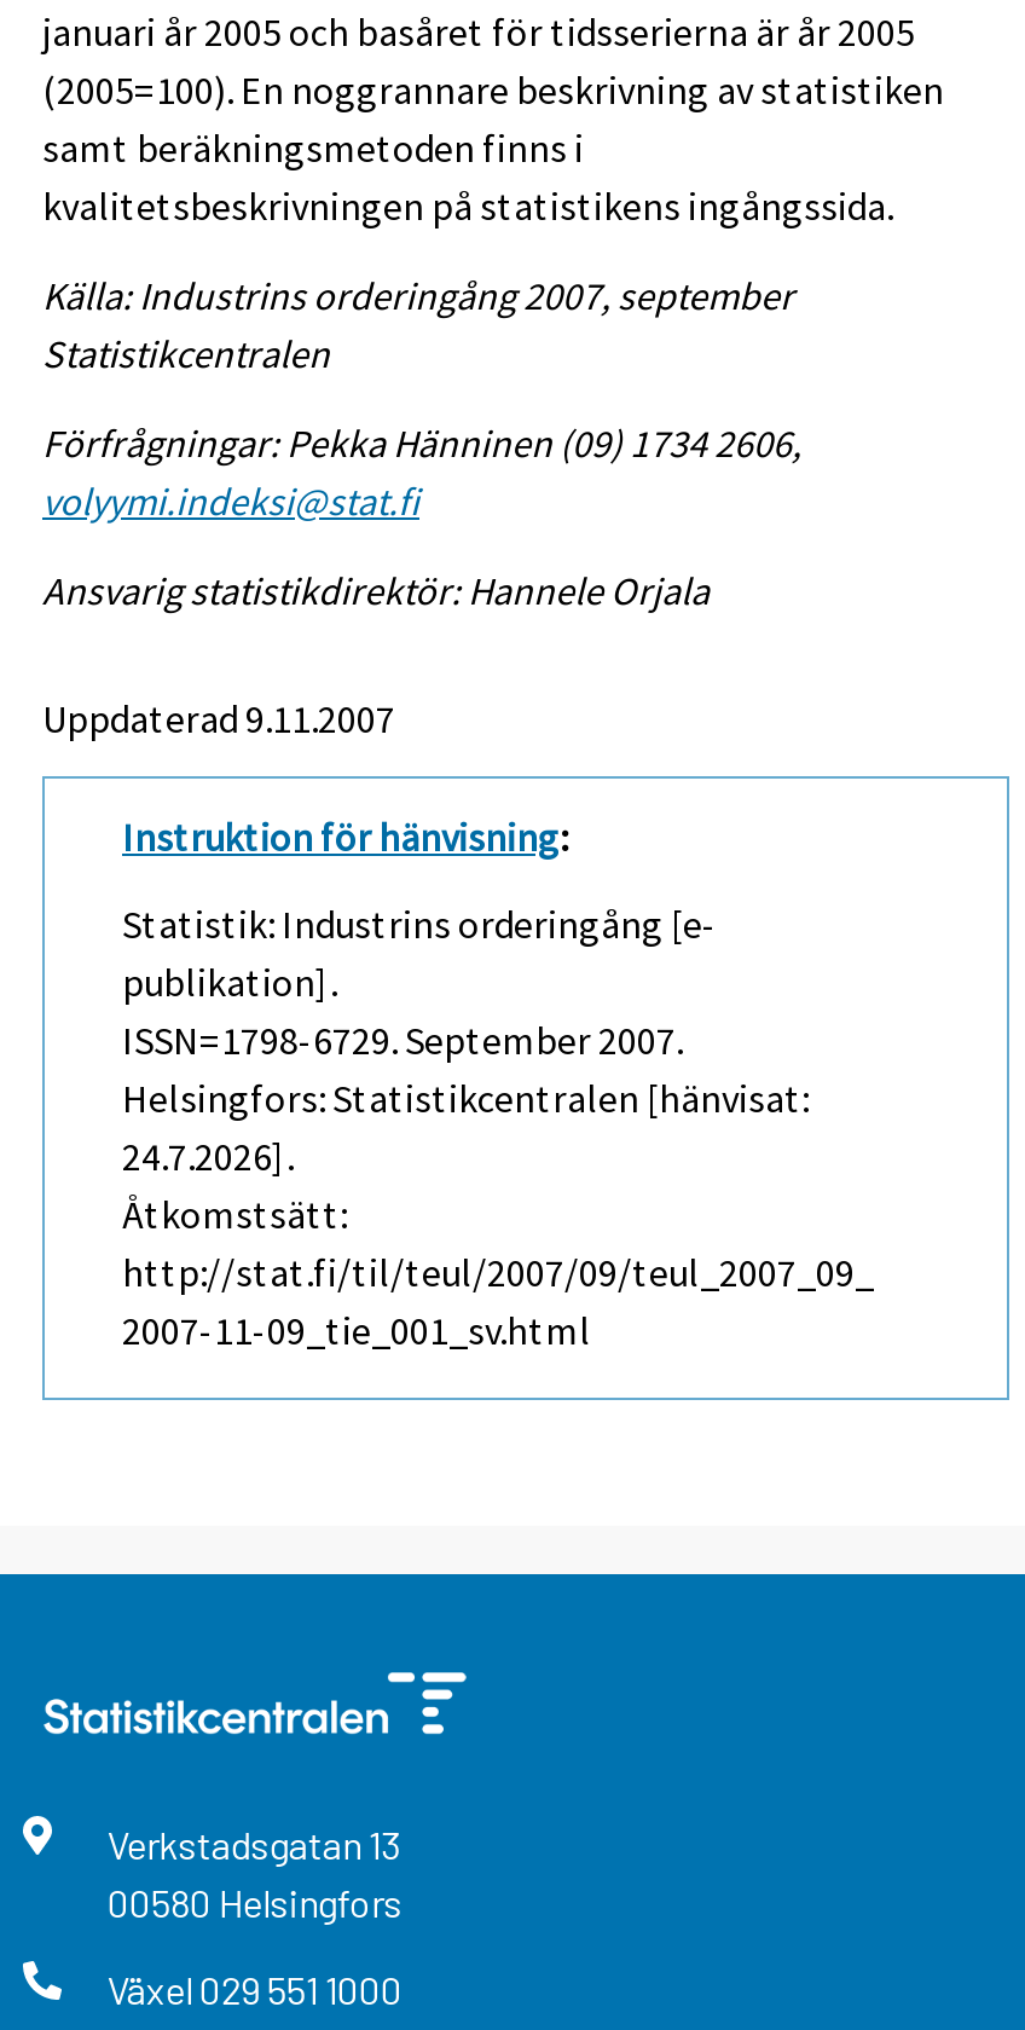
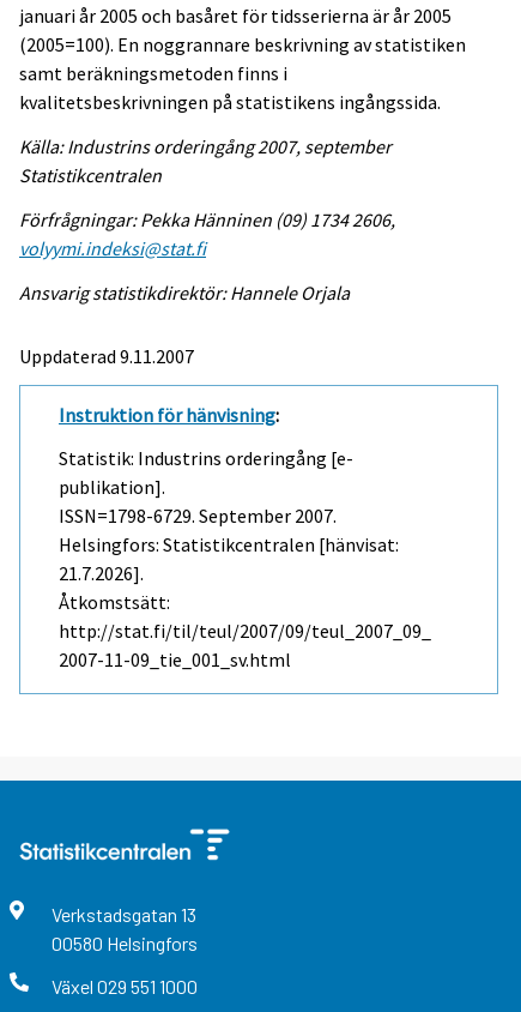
[122,1133,294,1181] 24.7.2026]. -> [59,562,144,586] 21.7.2026].

